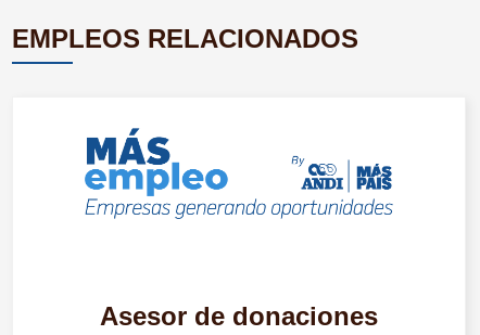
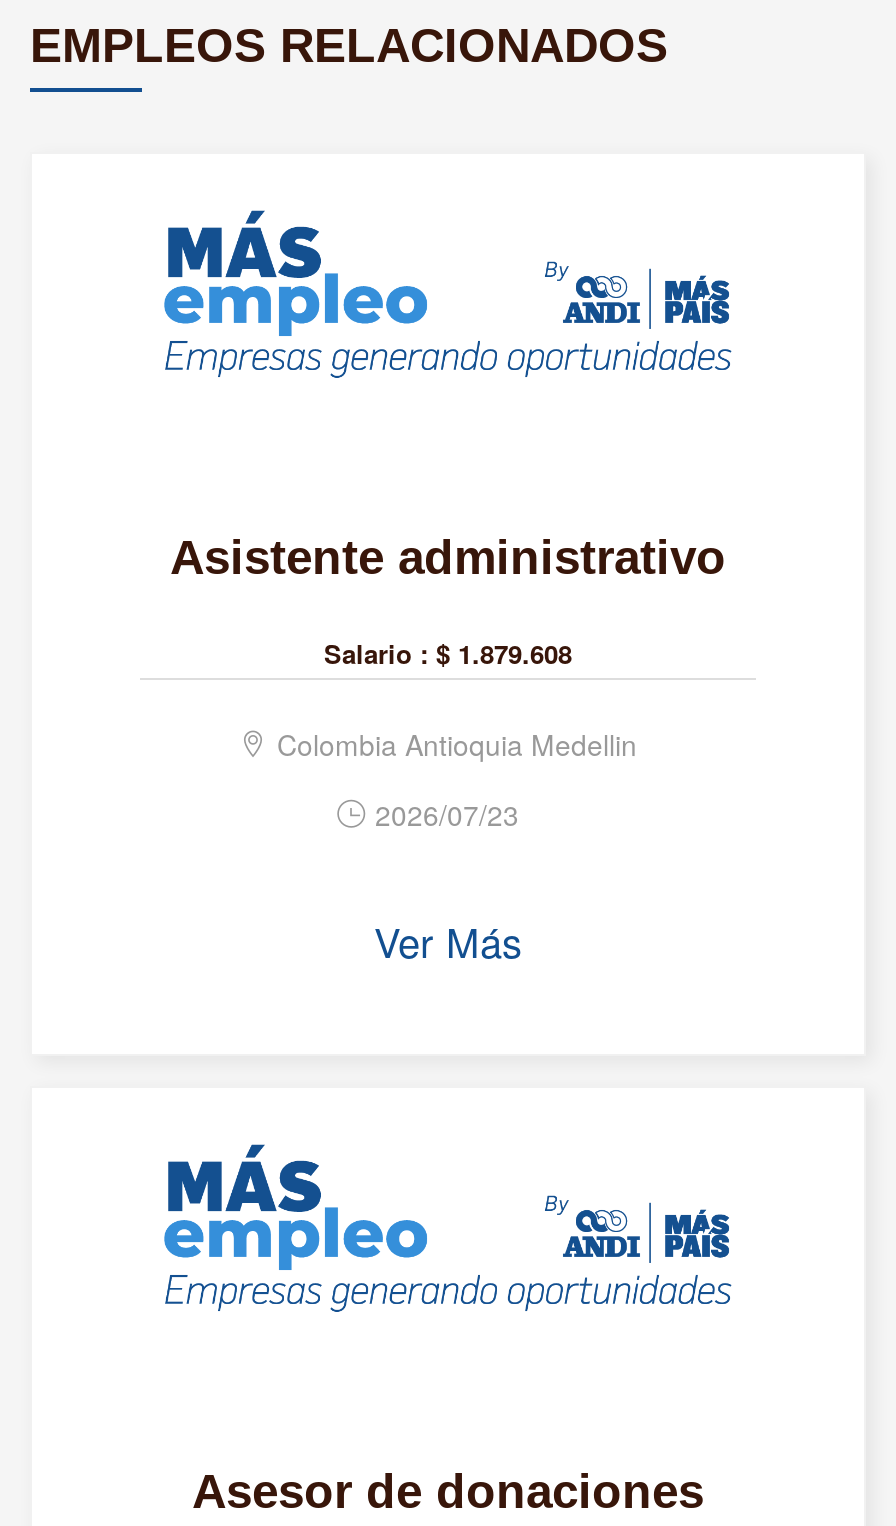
none -> [170,530,726,969] Asistente administrativo | Salario : $ 1.879.608 | Colombia Antioquia Medellin | 2026/07/23 | Ver Más

